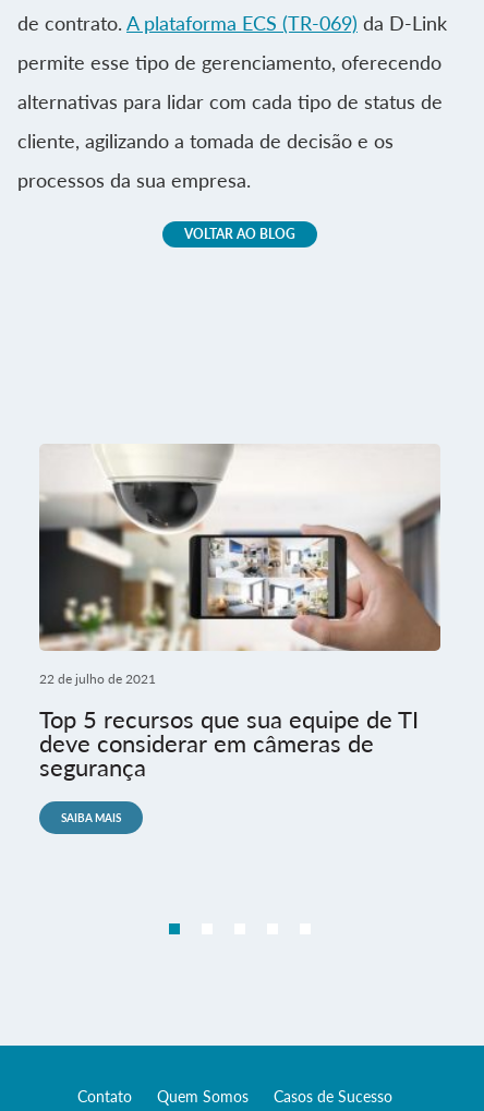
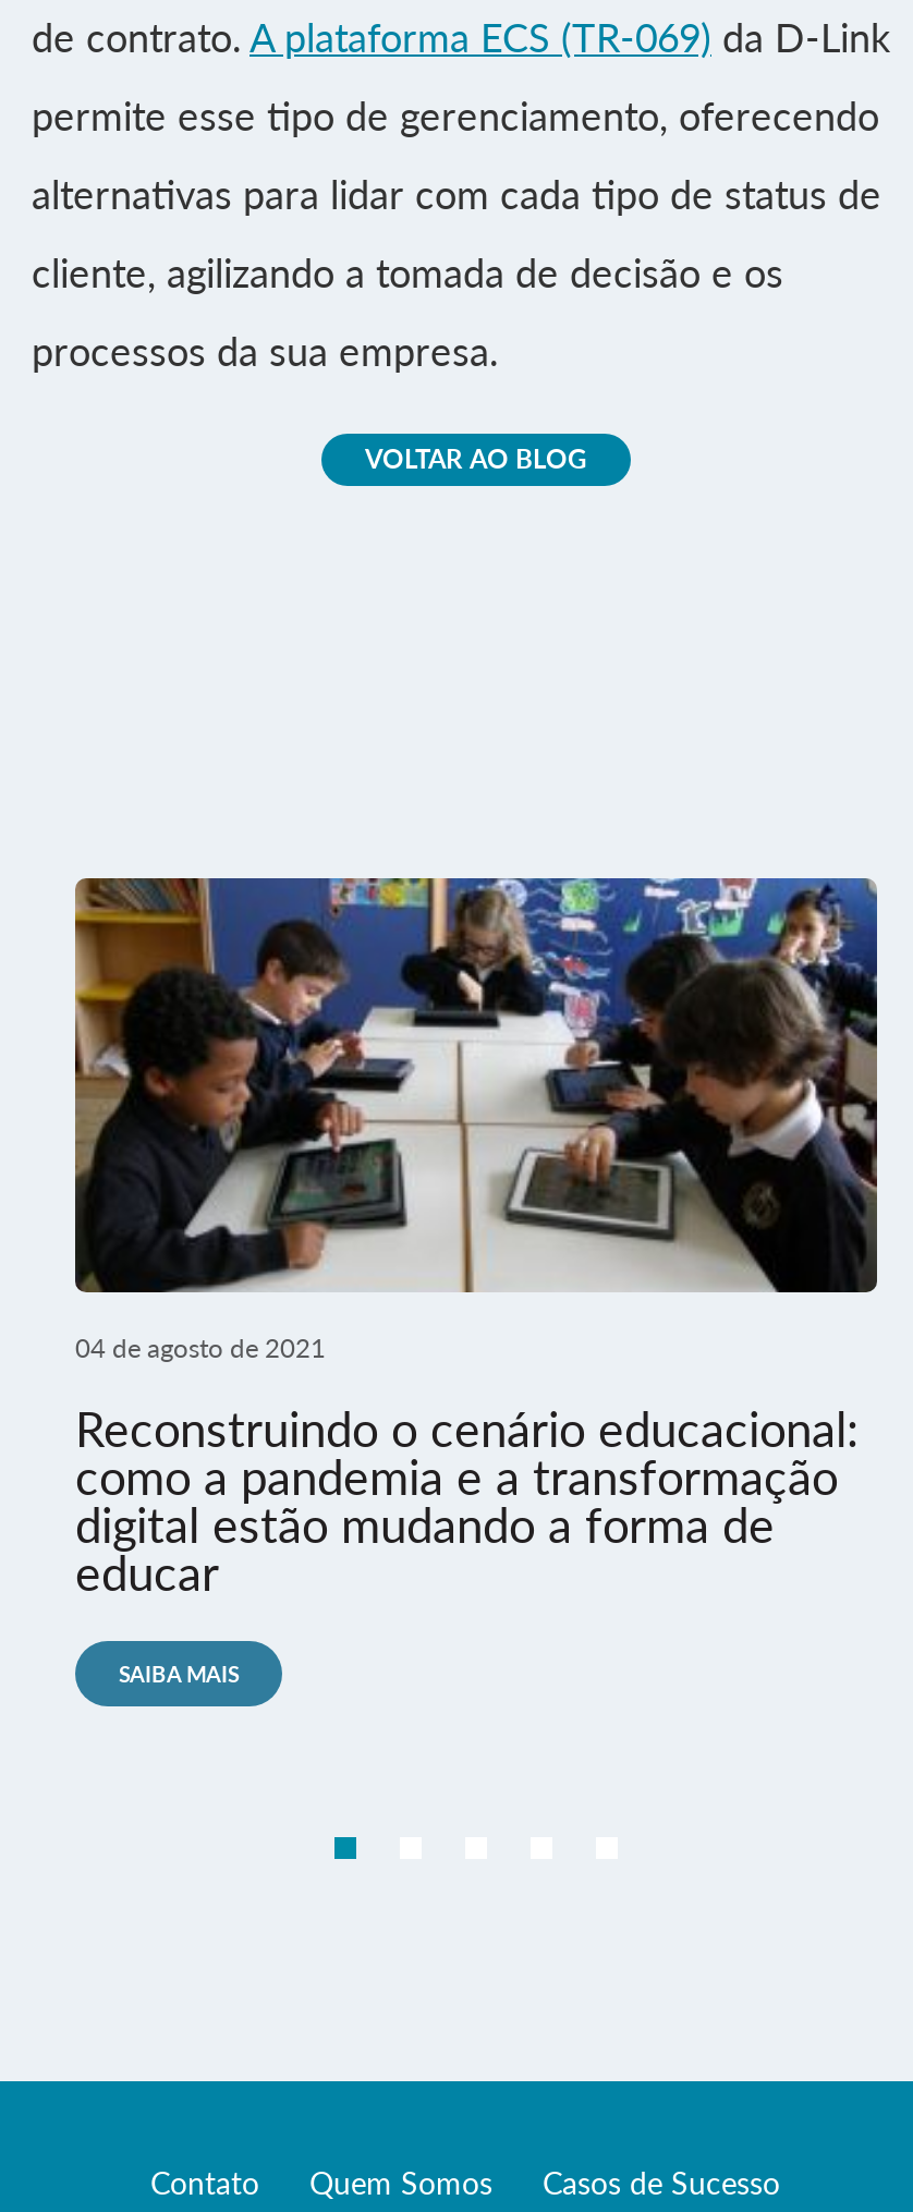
[38,444,440,687] [image] | 22 de julho de 2021 -> [73,876,879,1364] [image] | 04 de agosto de 2021
[39,704,419,782] Top 5 recursos que sua equipe de TI | deve considerar em câmeras de | segurança -> [75,1399,860,1602] Reconstruindo o cenário educacional: | como a pandemia e a transformação | digital estão mudando a forma de | educar
moved [61,811,121,824] -> [119,1661,239,1687]: SAIBA MAIS

